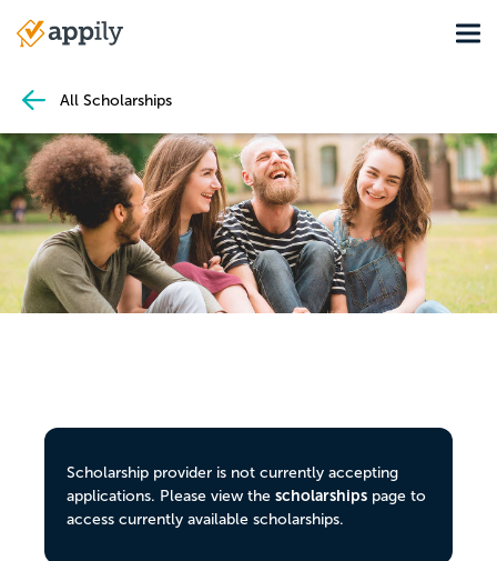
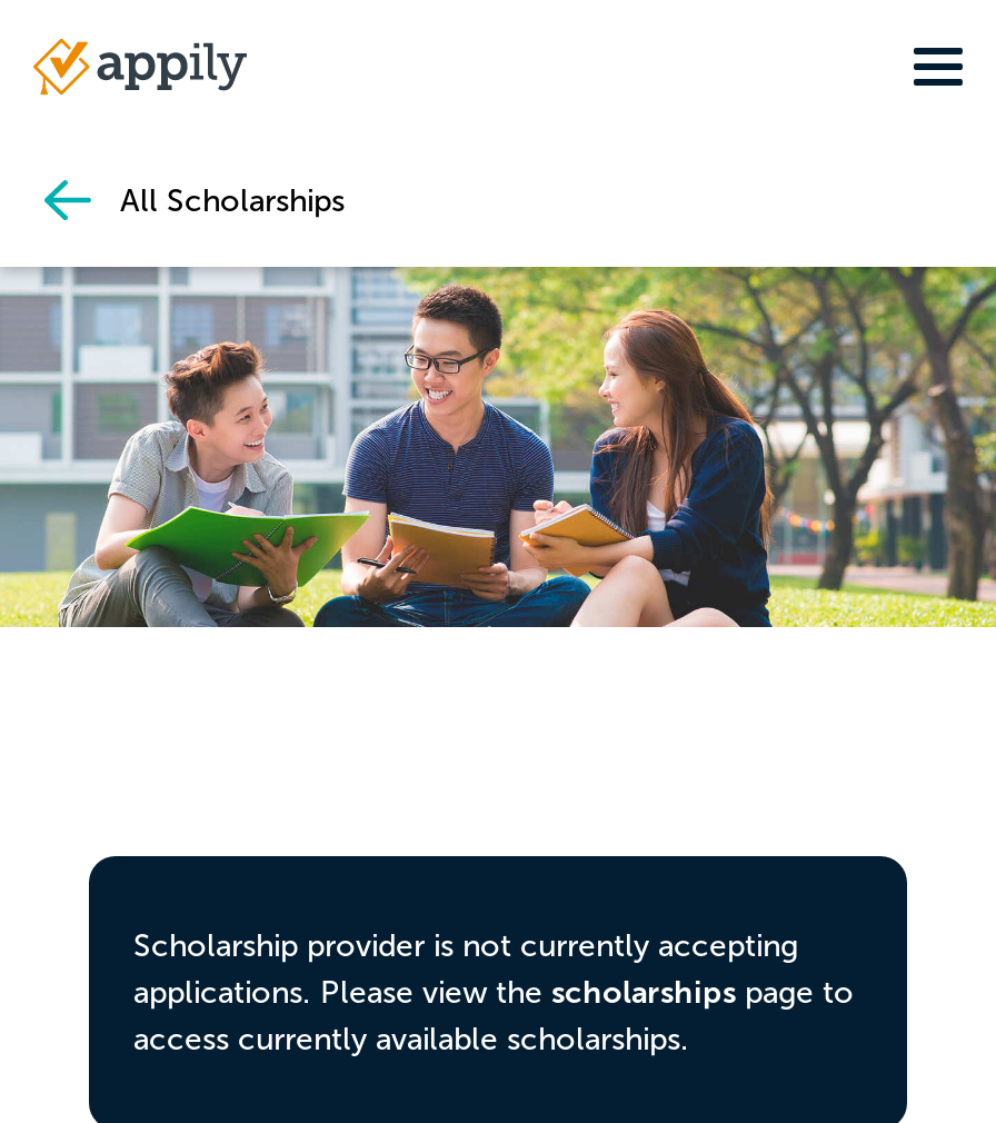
[3,132,494,314] [image] -> [7,265,989,629] [image]

